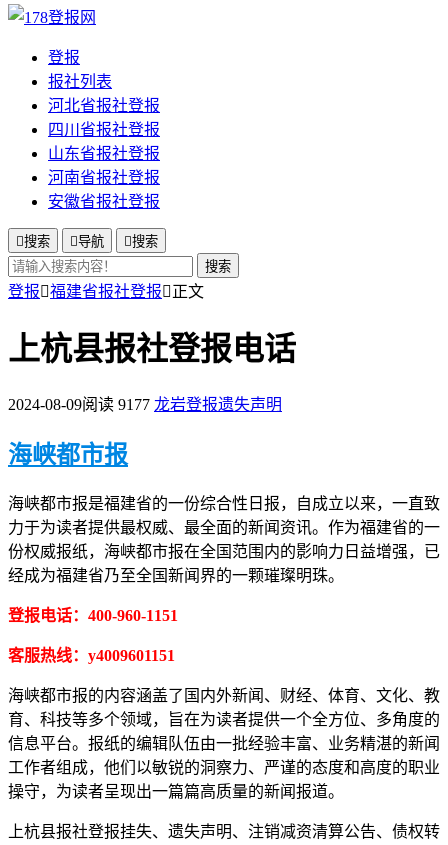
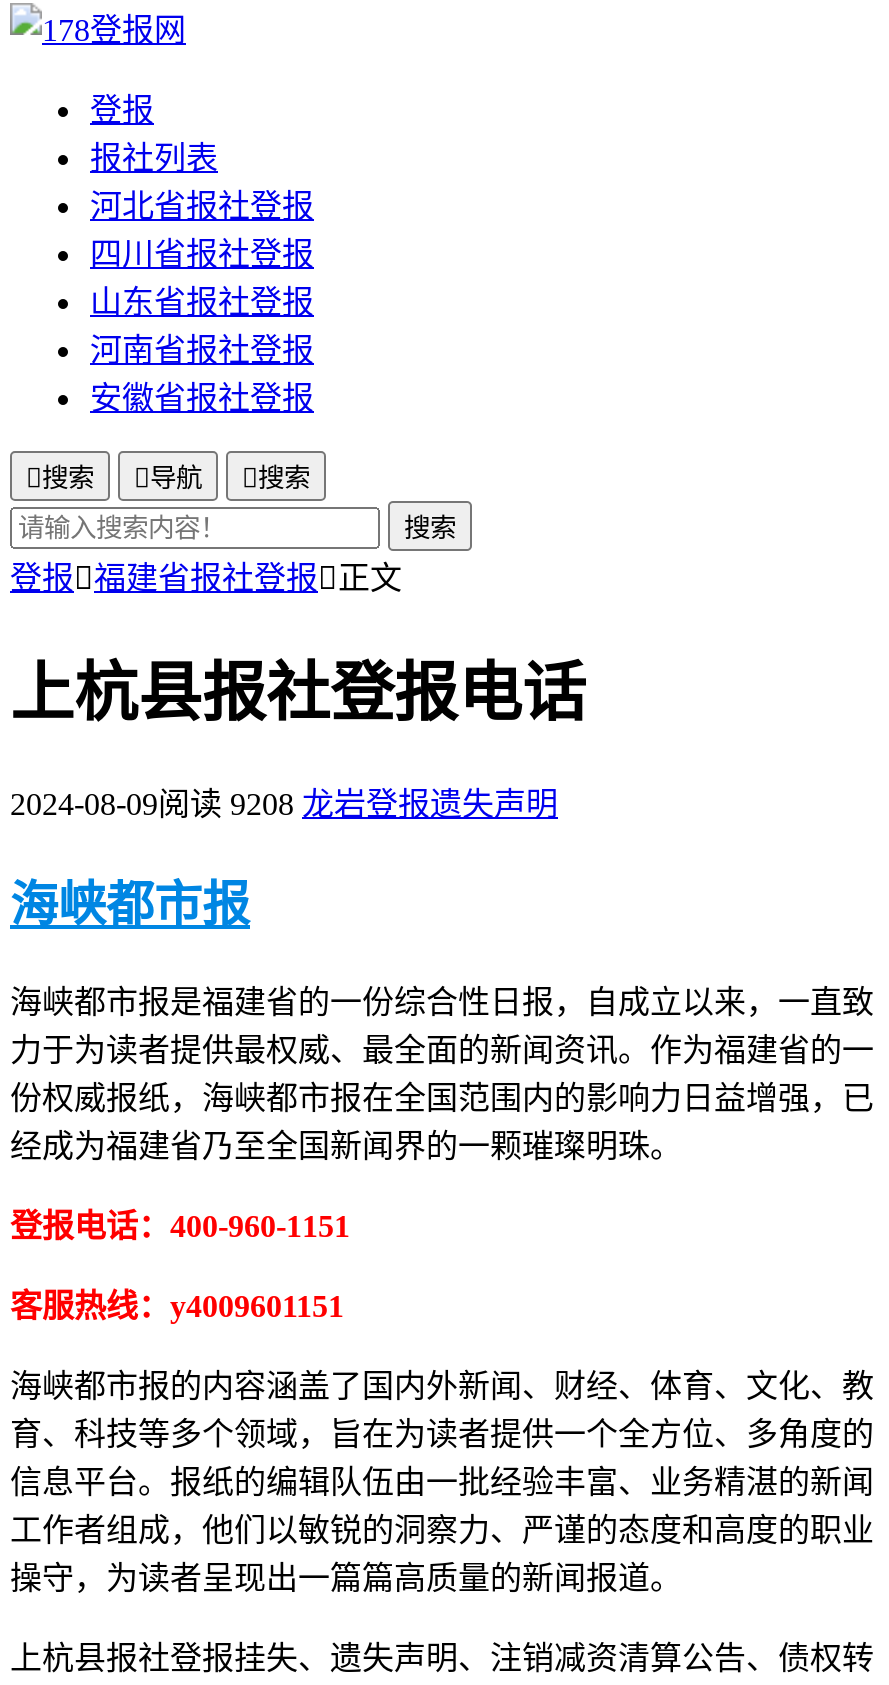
[8,396,282,413] 2024-08-09阅读 9177 龙岩登报遗失声明 -> [10,787,558,821] 2024-08-09阅读 9208 龙岩登报遗失声明

